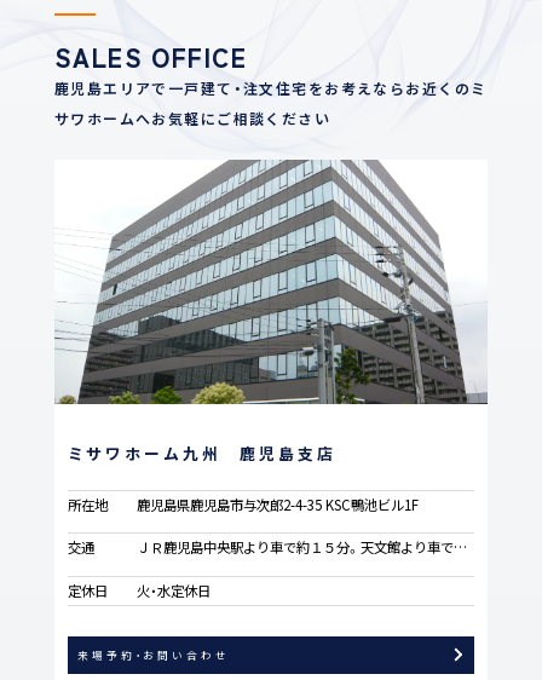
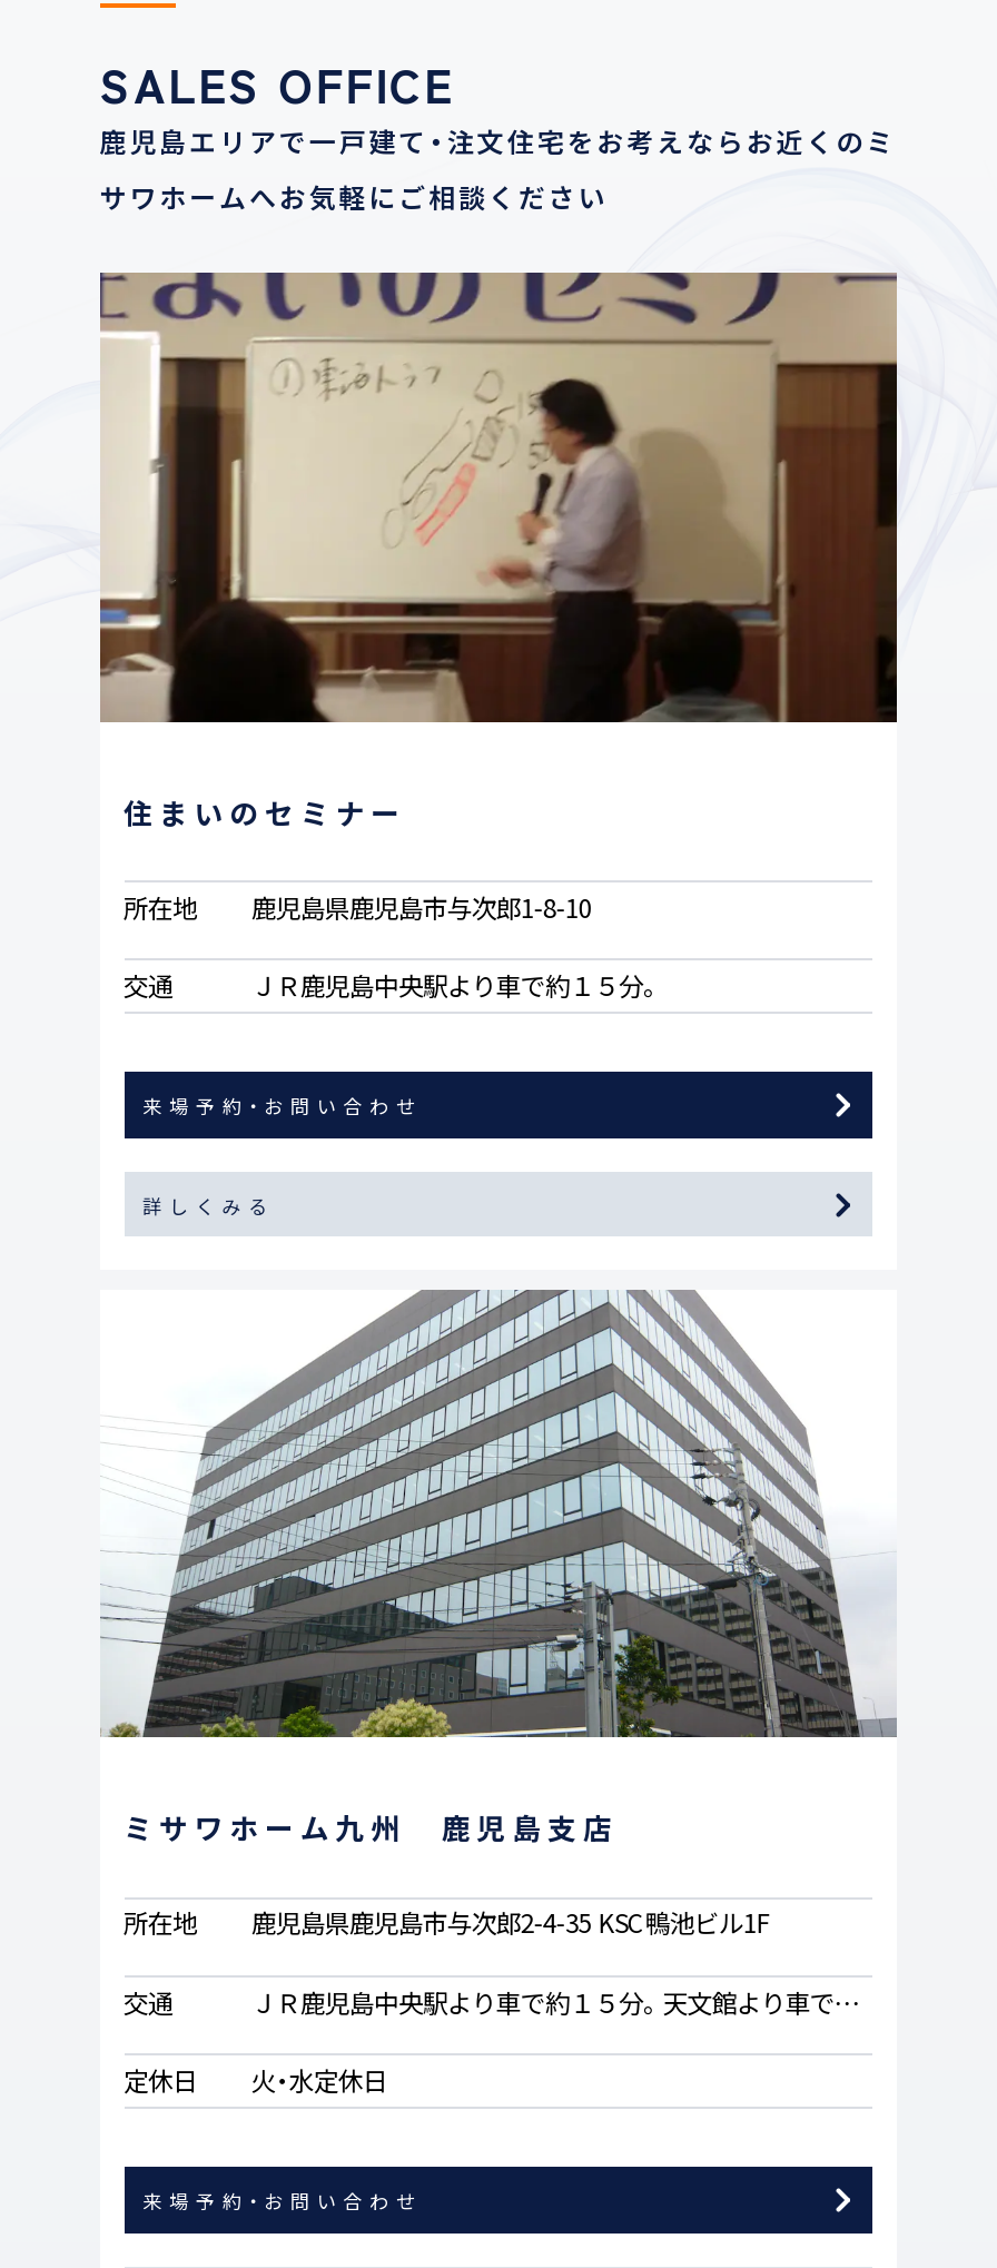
none -> [98,270,899,1118] [image] | 住まいのセミナー | 所在地 | 鹿児島県鹿児島市与次郎1-8-10 | 交通 | ＪＲ鹿児島中央駅より車で約１５分。 | 来場予約・お問い合わせ
none -> [143,1191,275,1218] 詳しくみる

